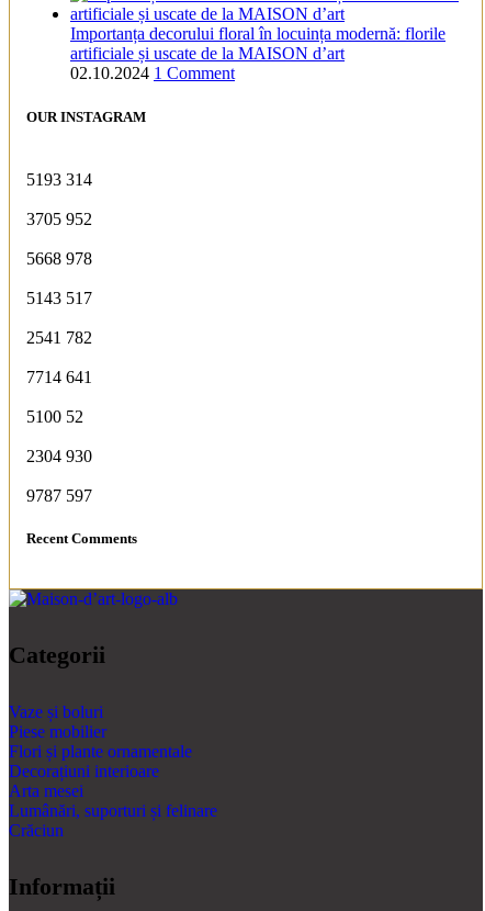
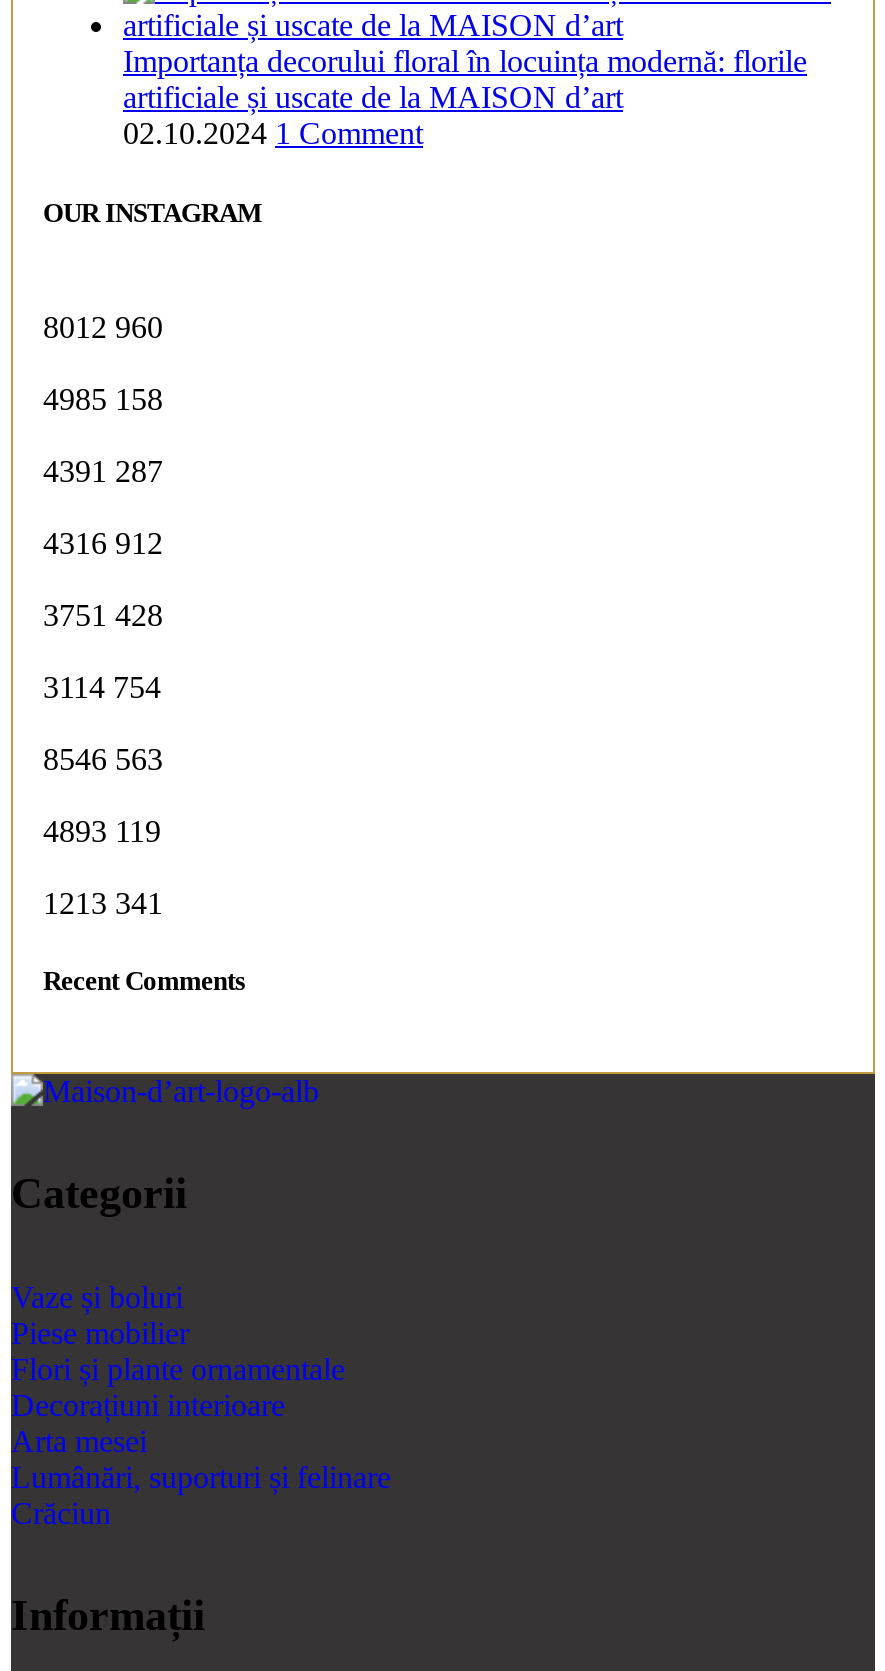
[26,170,92,188] 5193 314 -> [43,309,163,343] 8012 960
[26,209,92,228] 3705 952 -> [43,381,163,415] 4985 158
[26,249,92,267] 5668 978 -> [43,453,163,487] 4391 287
[26,288,92,307] 5143 517 -> [43,525,163,559] 4316 912
[26,328,92,347] 2541 782 -> [43,597,163,631] 3751 428
[26,367,92,386] 7714 641 -> [43,669,161,703] 3114 754
[26,407,83,426] 5100 52 -> [43,741,163,775] 8546 563
[26,446,92,465] 2304 930 -> [43,813,161,847] 4893 119
[26,486,92,505] 9787 597 -> [43,885,163,919] 1213 341

